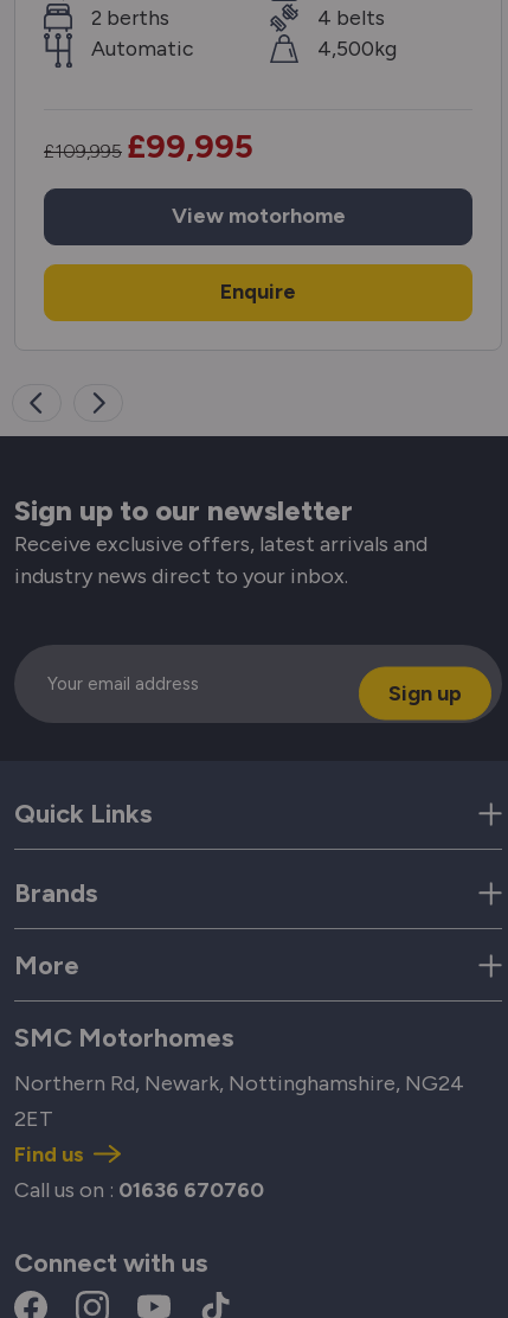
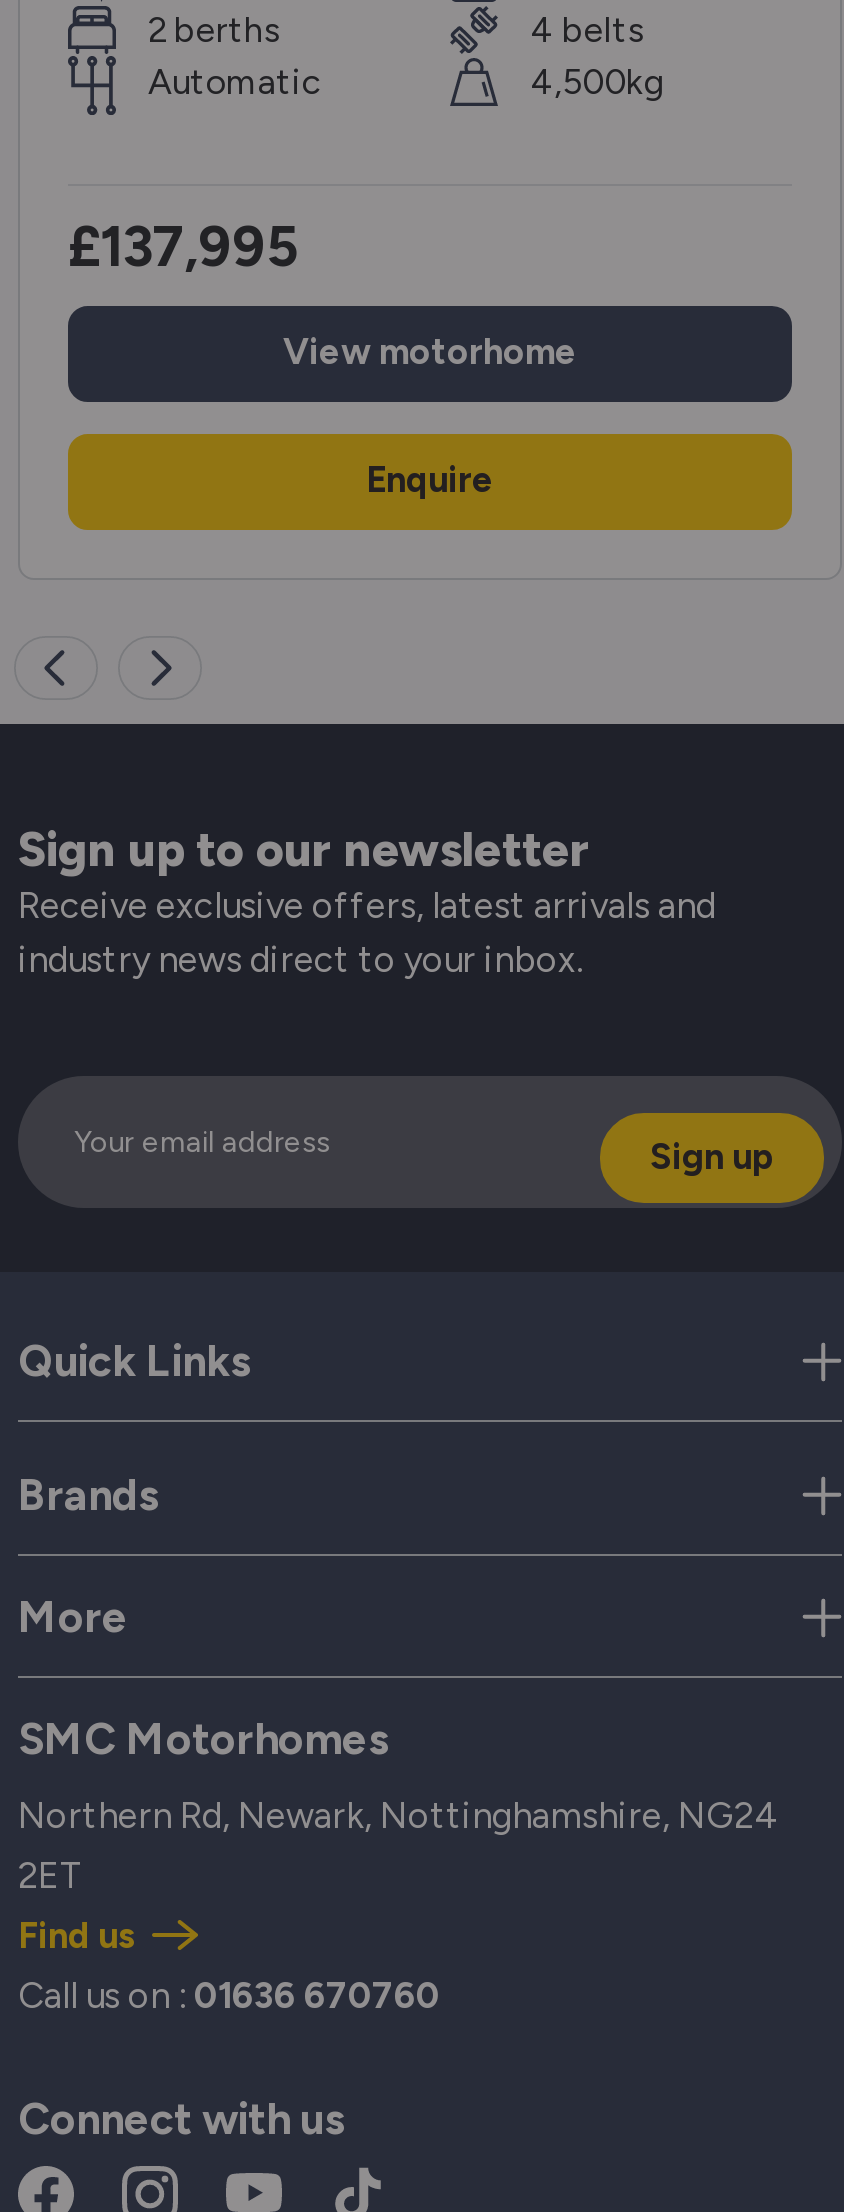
[44,125,253,165] £109,995 £99,995 -> [68,211,298,279] £137,995

